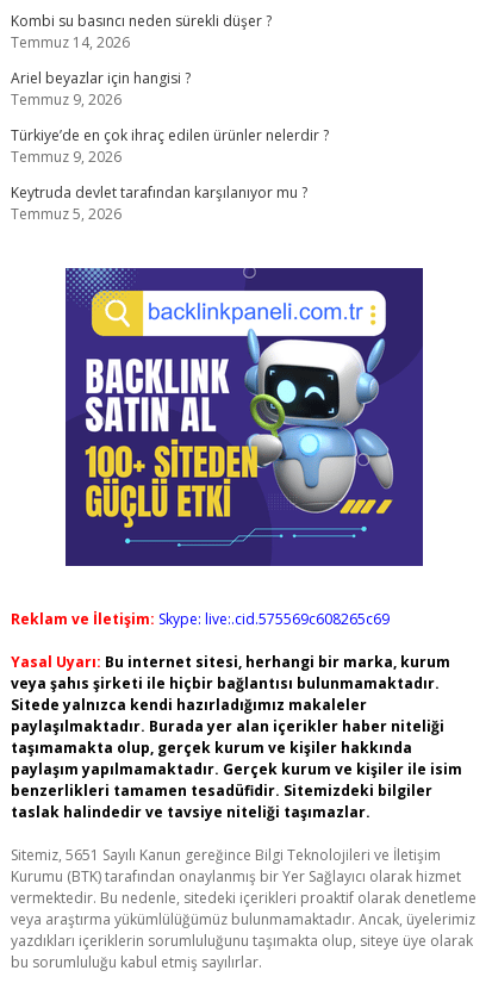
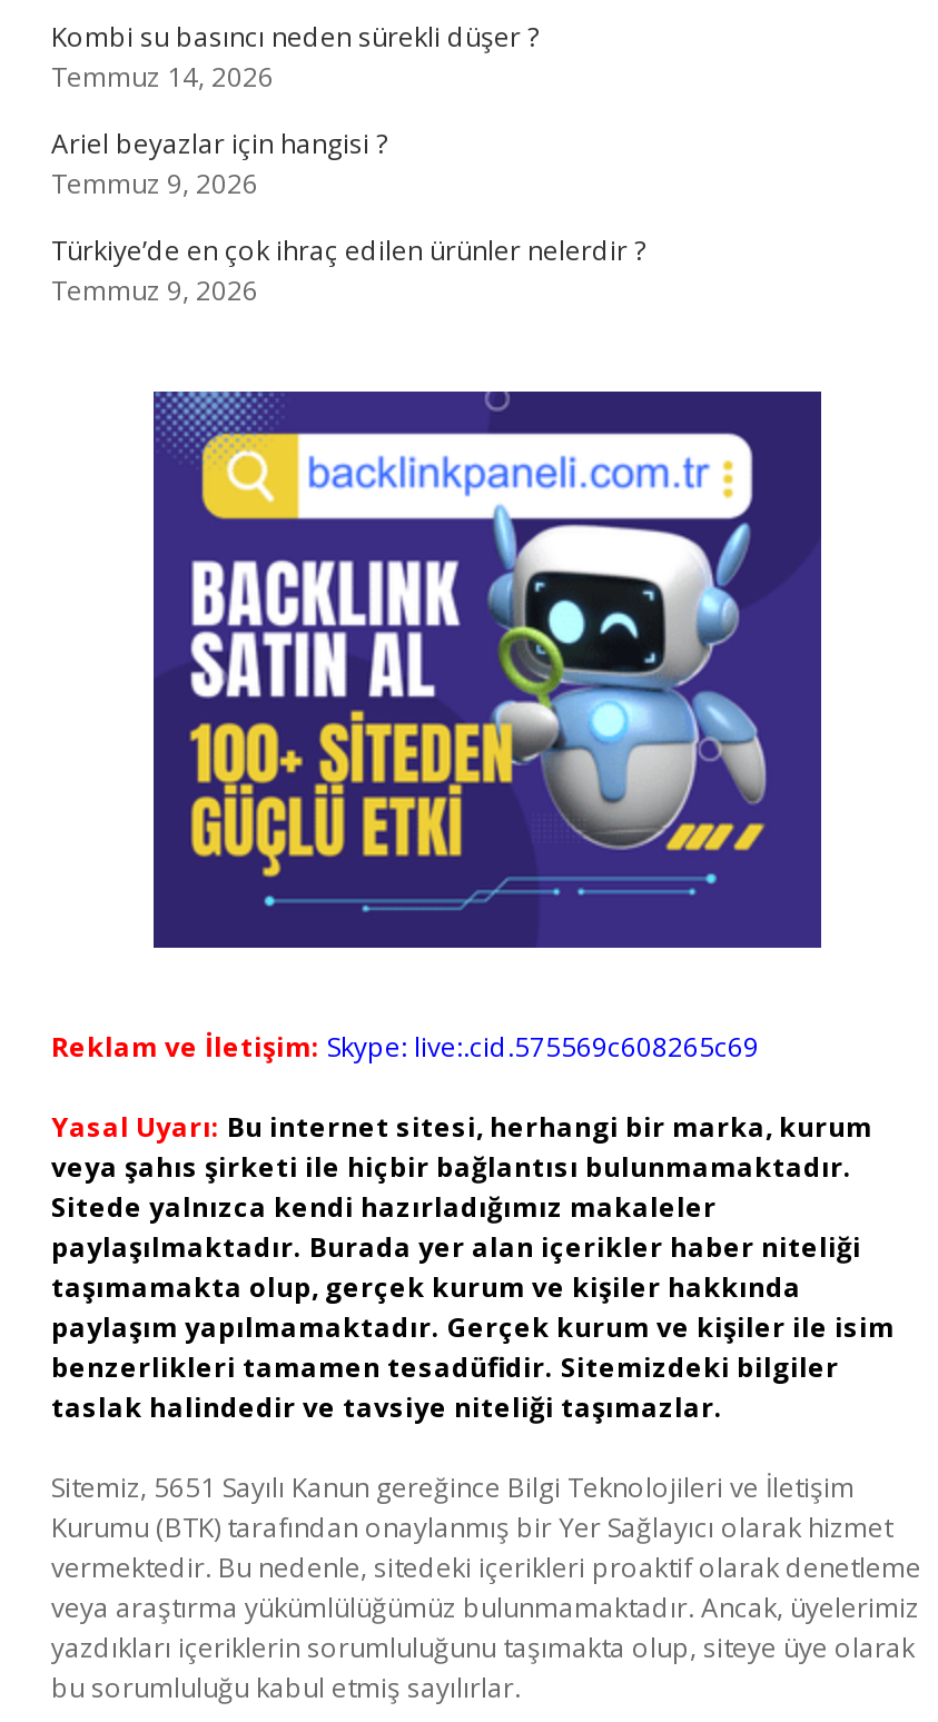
[11,182,307,224] Keytruda devlet tarafından karşılanıyor mu ? | Temmuz 5, 2026 -> none

